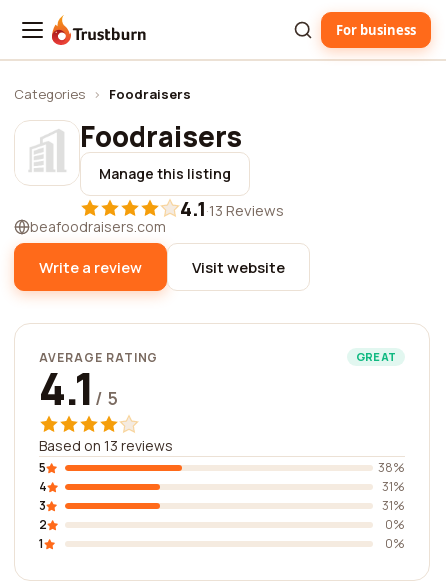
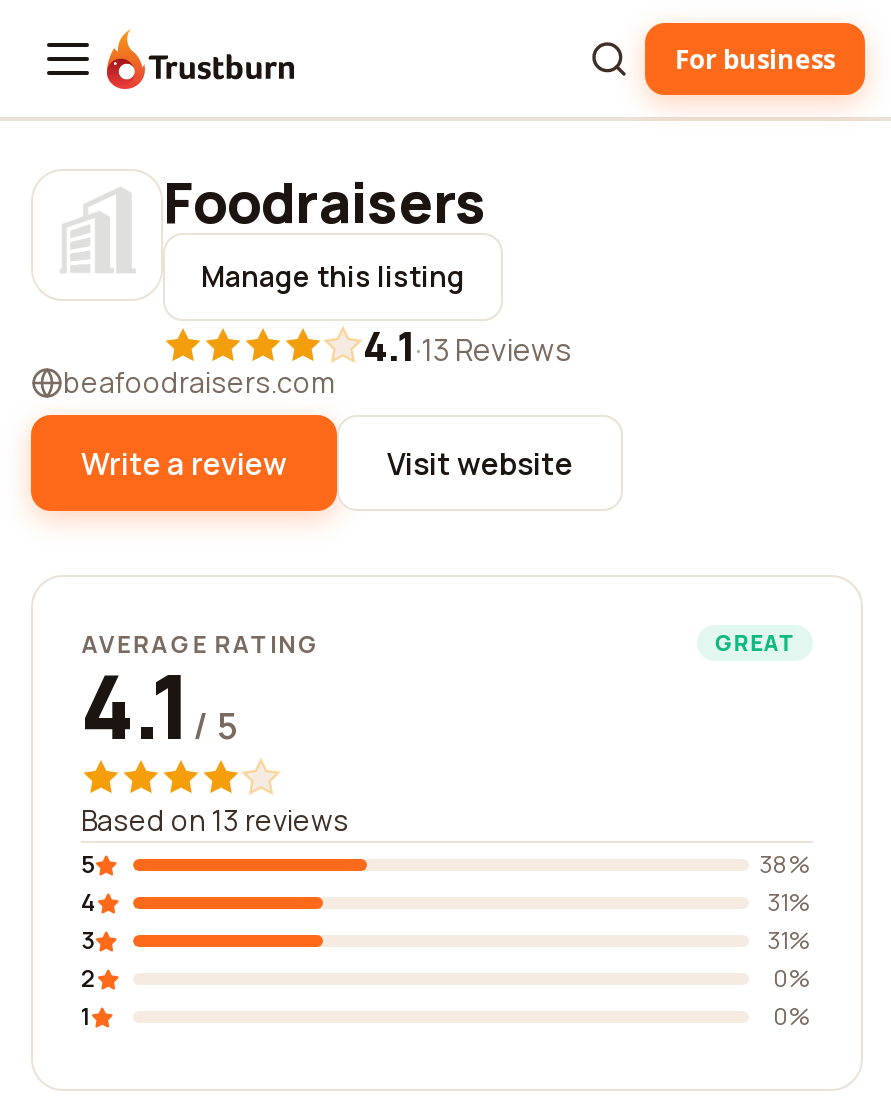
[14,85,191,103] Categories › Foodraisers -> none

